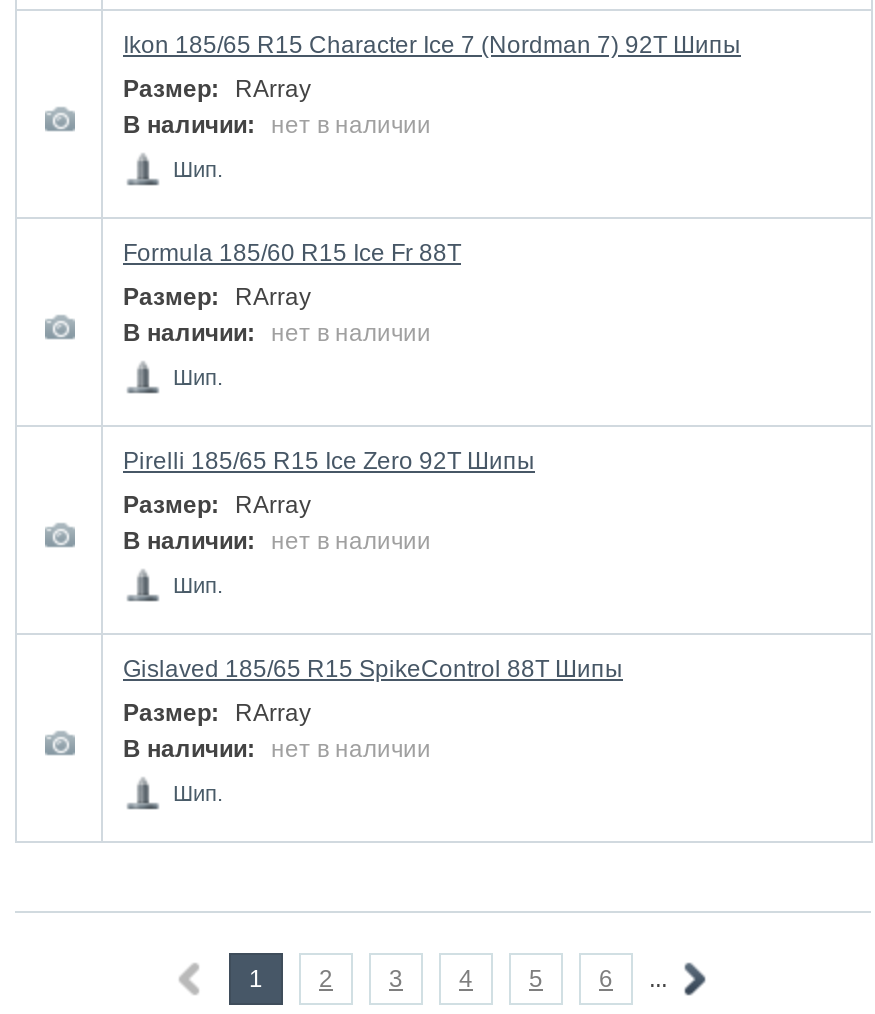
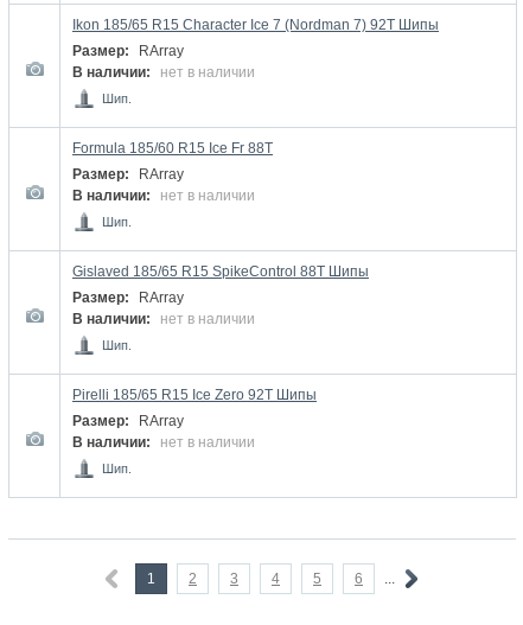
moved [123,447,535,475] -> [72,387,317,403]: Pirelli 185/65 R15 Ice Zero 92T Шипы
moved [123,655,623,683] -> [72,263,369,280]: Gislaved 185/65 R15 SpikeControl 88T Шипы

